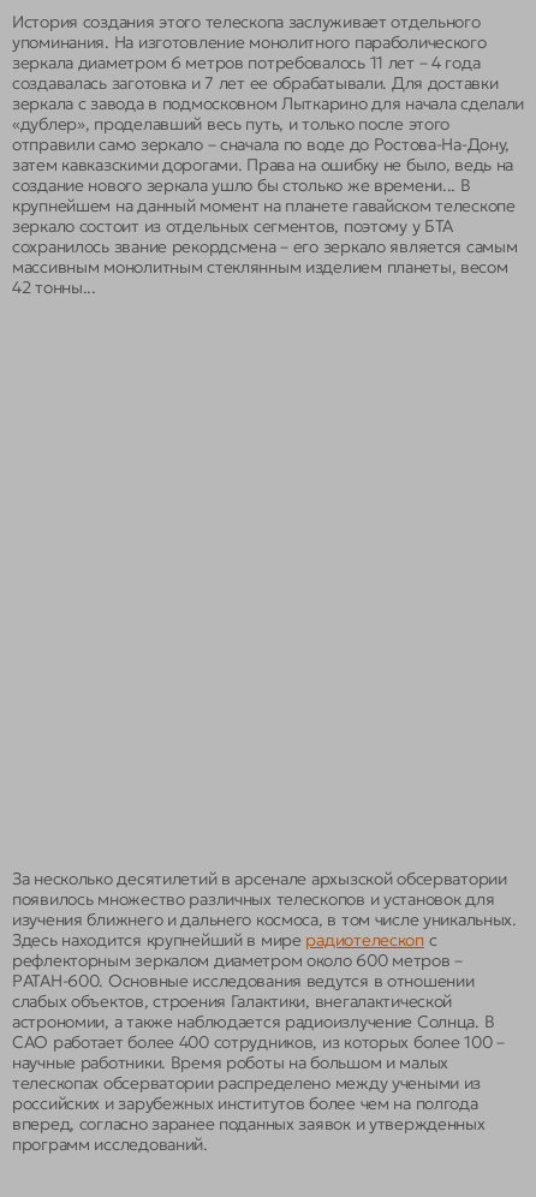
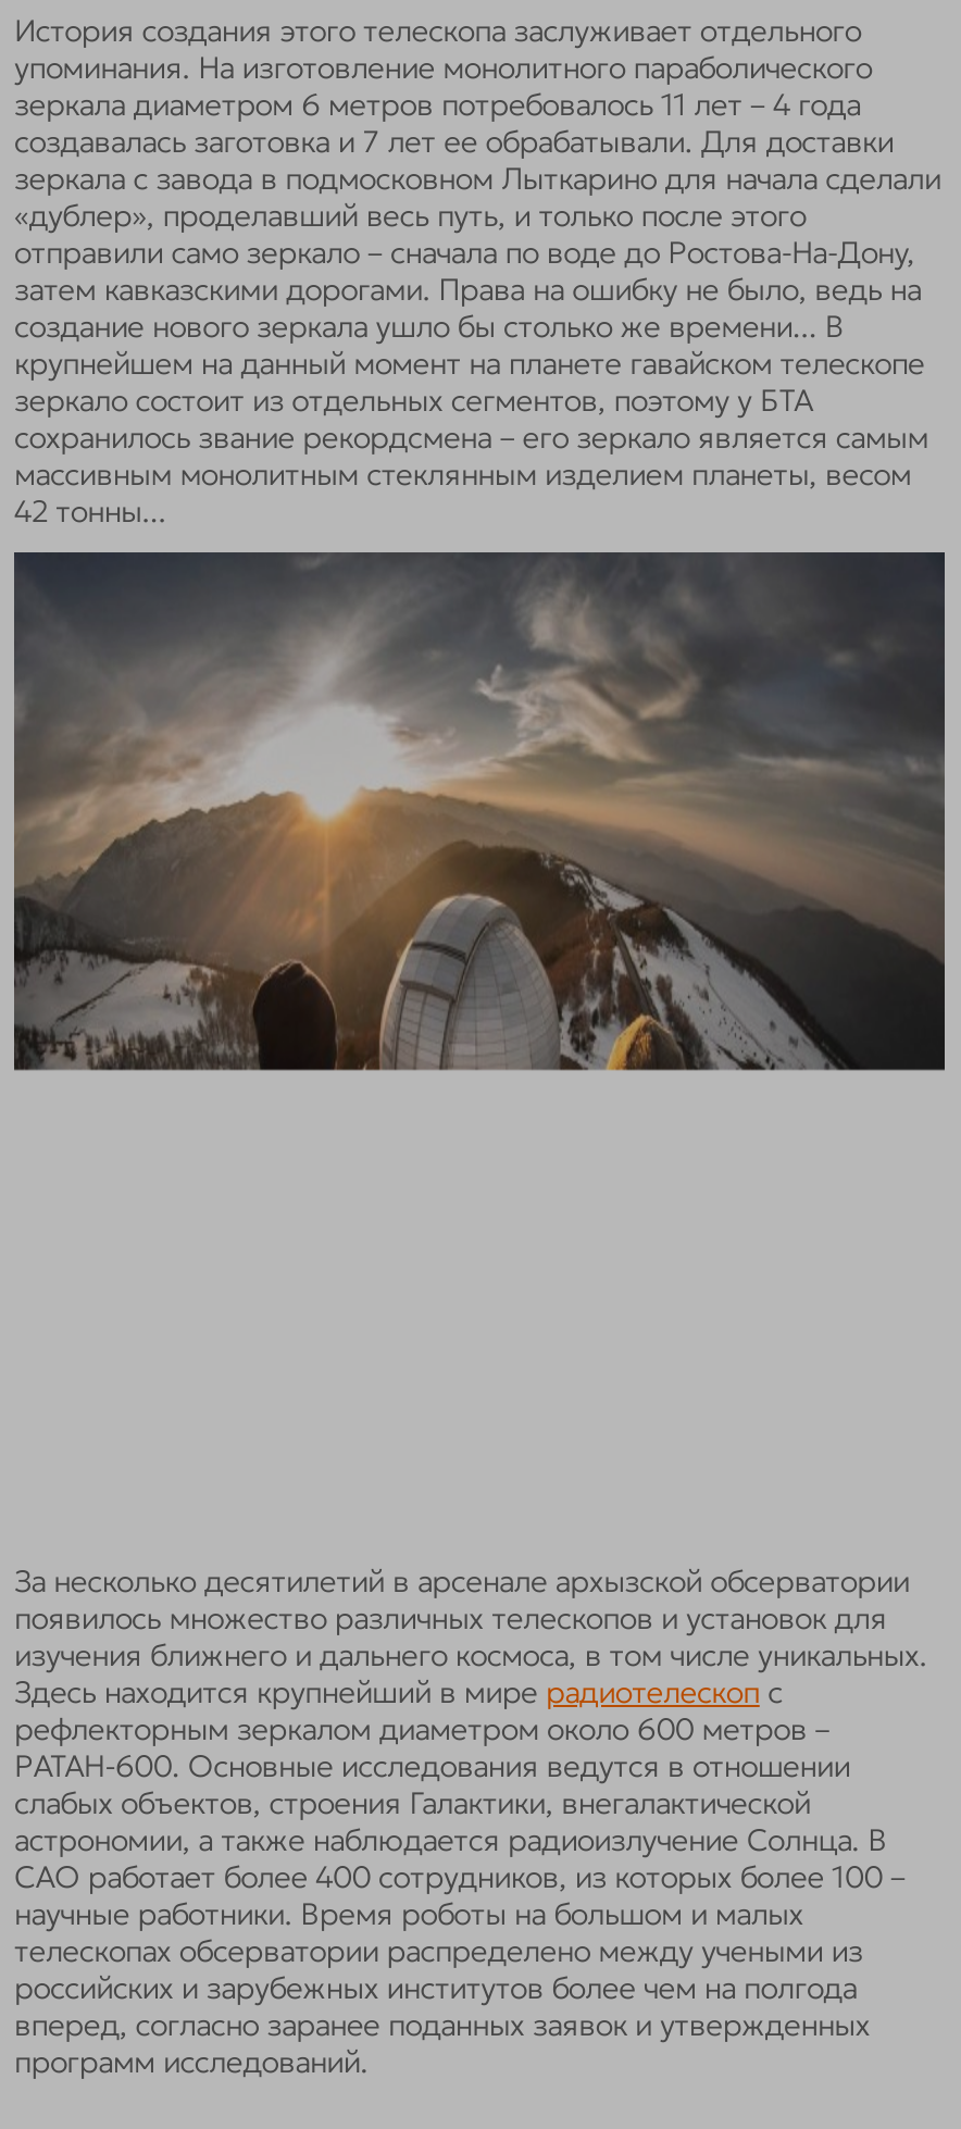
none -> [12,550,947,1072] [image]

